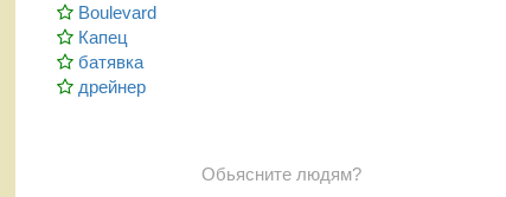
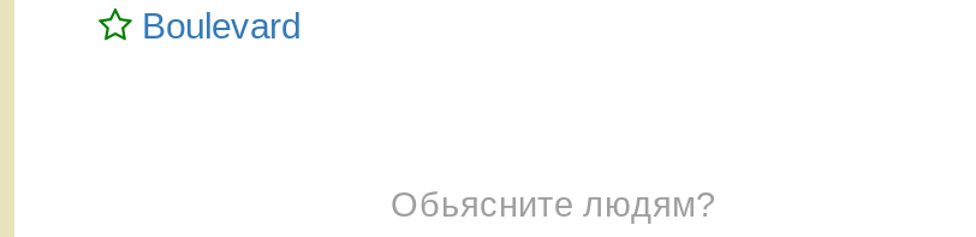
[78,28,146,97] Капец | батявка | дрейнер -> none

